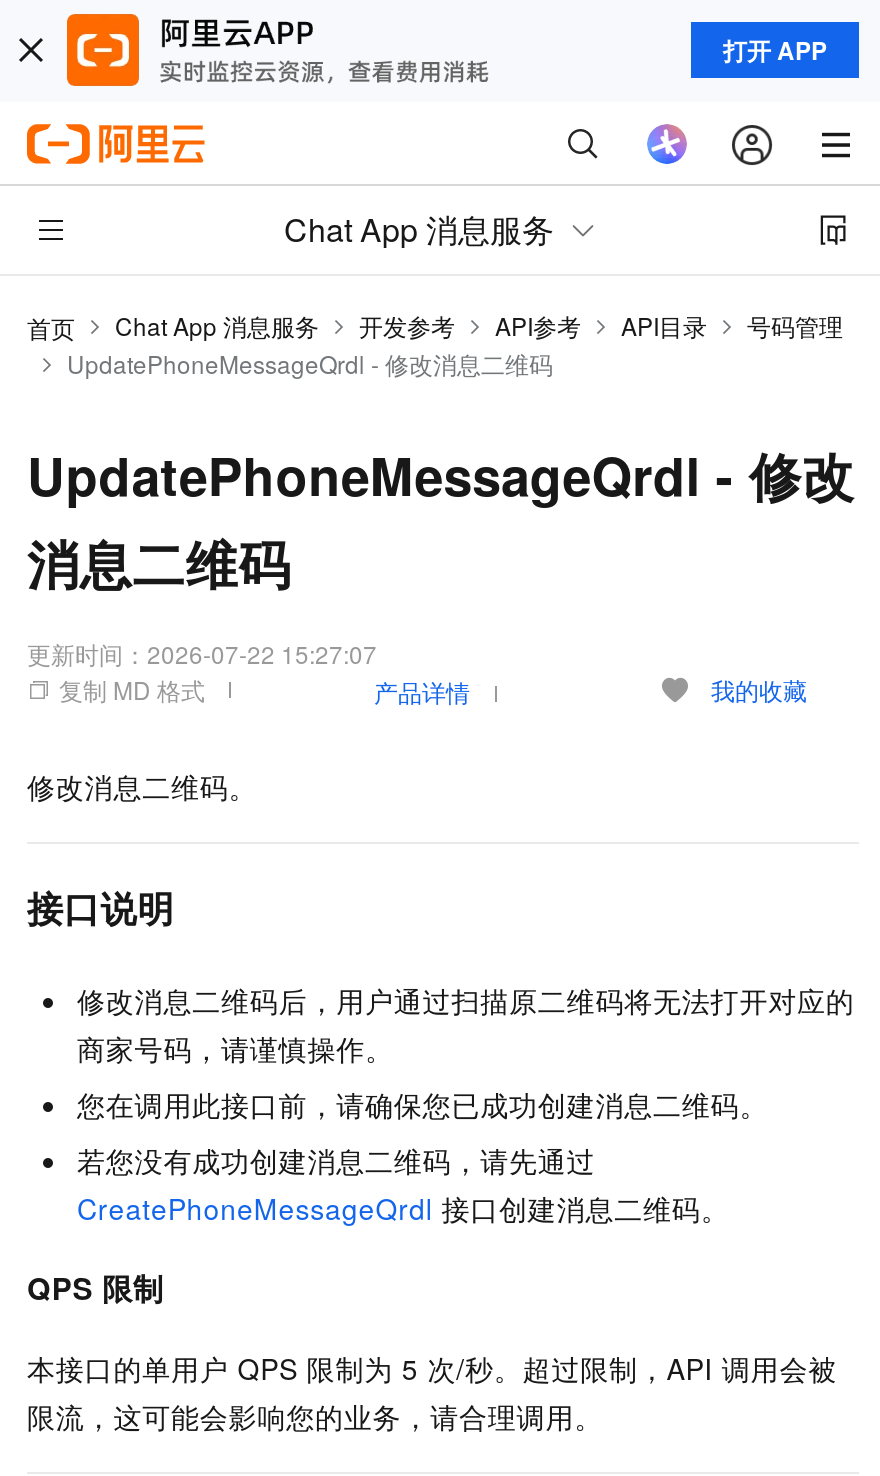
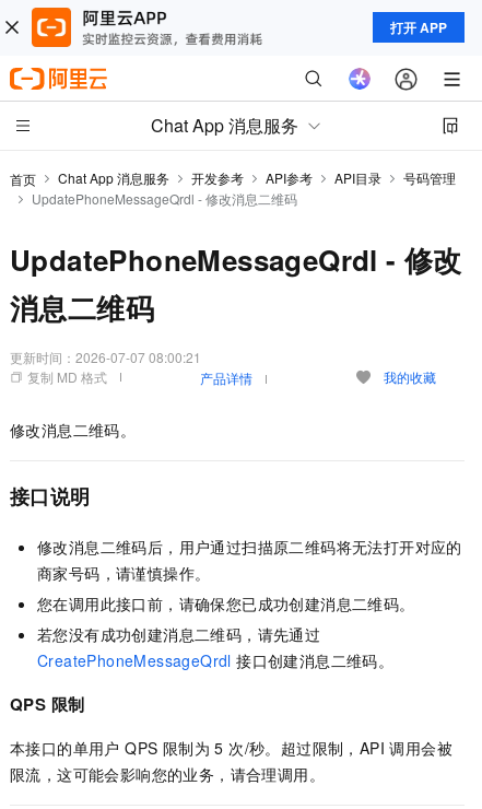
[27,636,377,670] 更新时间：2026-07-22 15:27:07 -> [10,348,201,366] 更新时间：2026-07-07 08:00:21

